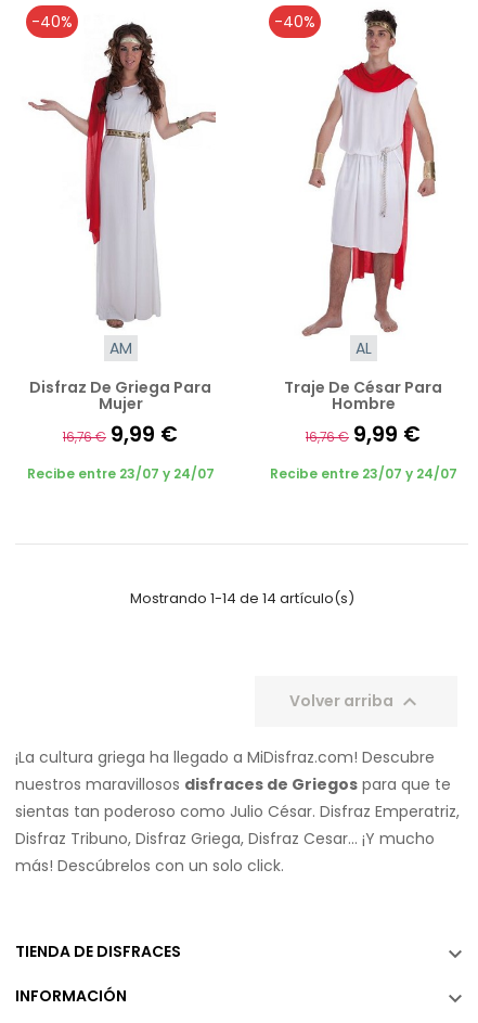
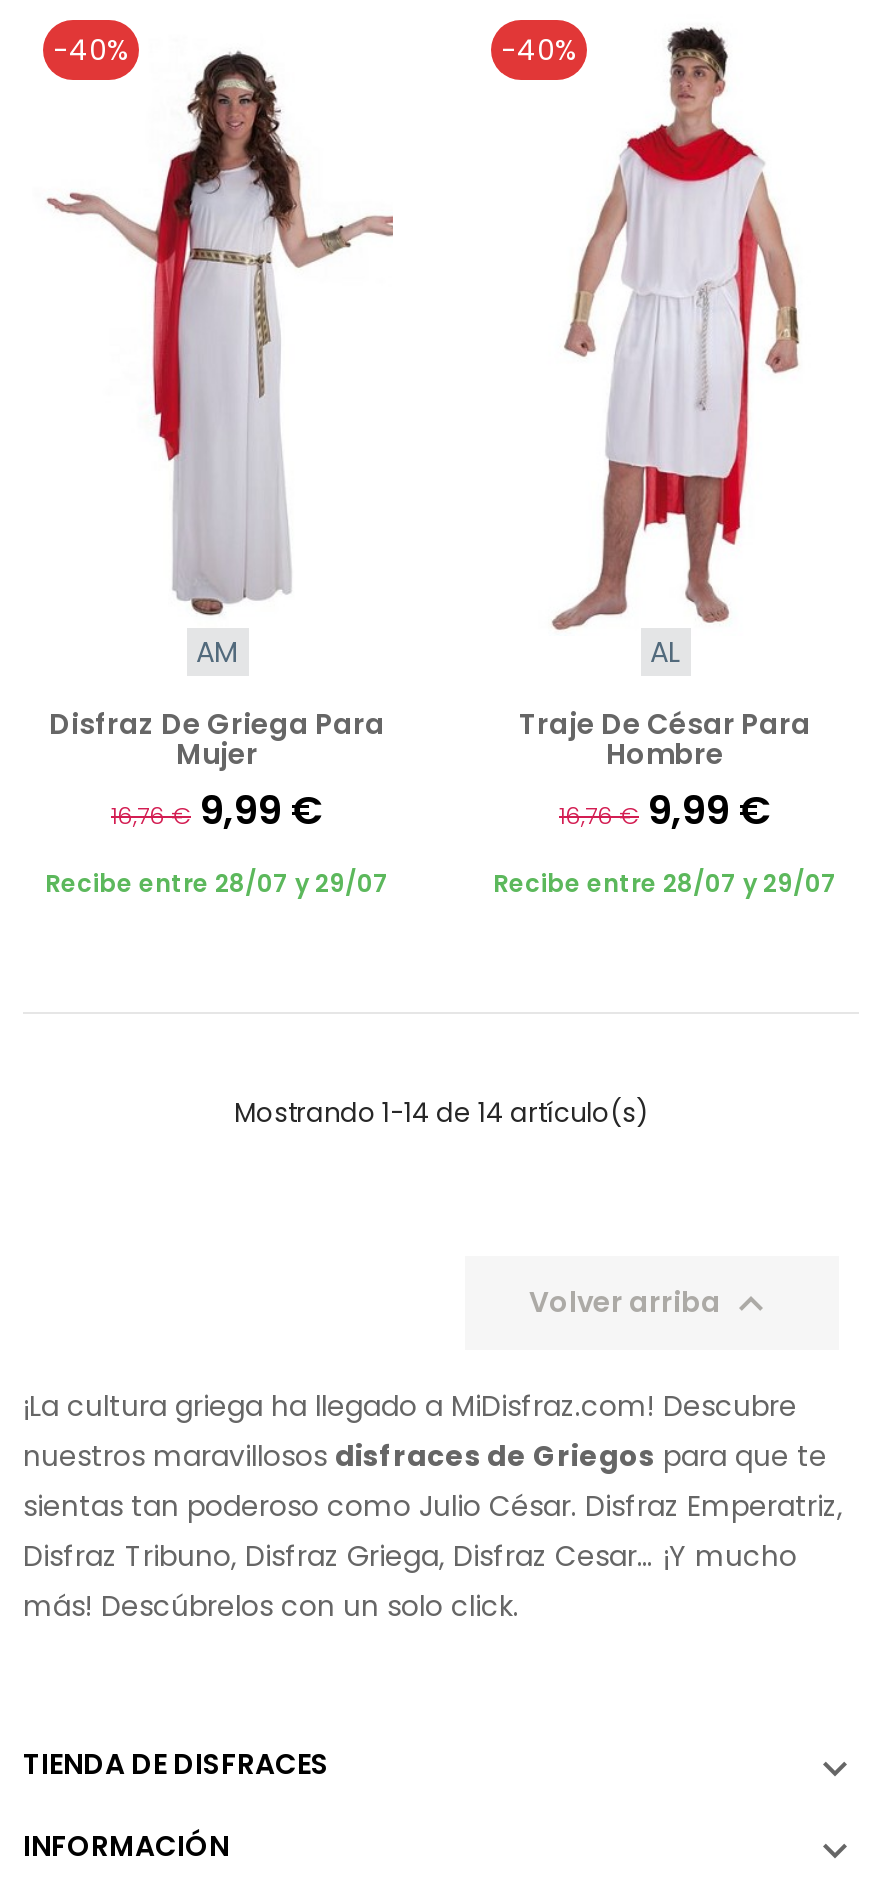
[27,465,214,483] Recibe entre 23/07 y 24/07 -> [45,867,389,901] Recibe entre 28/07 y 29/07
[269,465,457,483] Recibe entre 23/07 y 24/07 -> [493,867,837,901] Recibe entre 28/07 y 29/07

